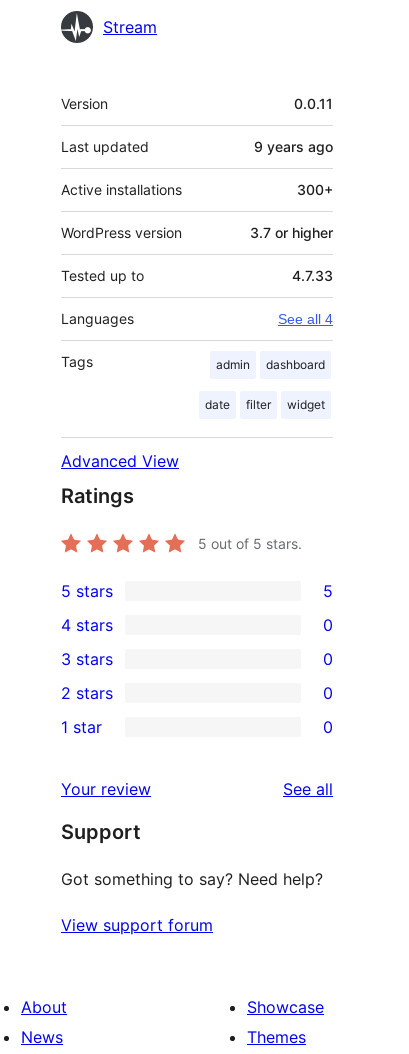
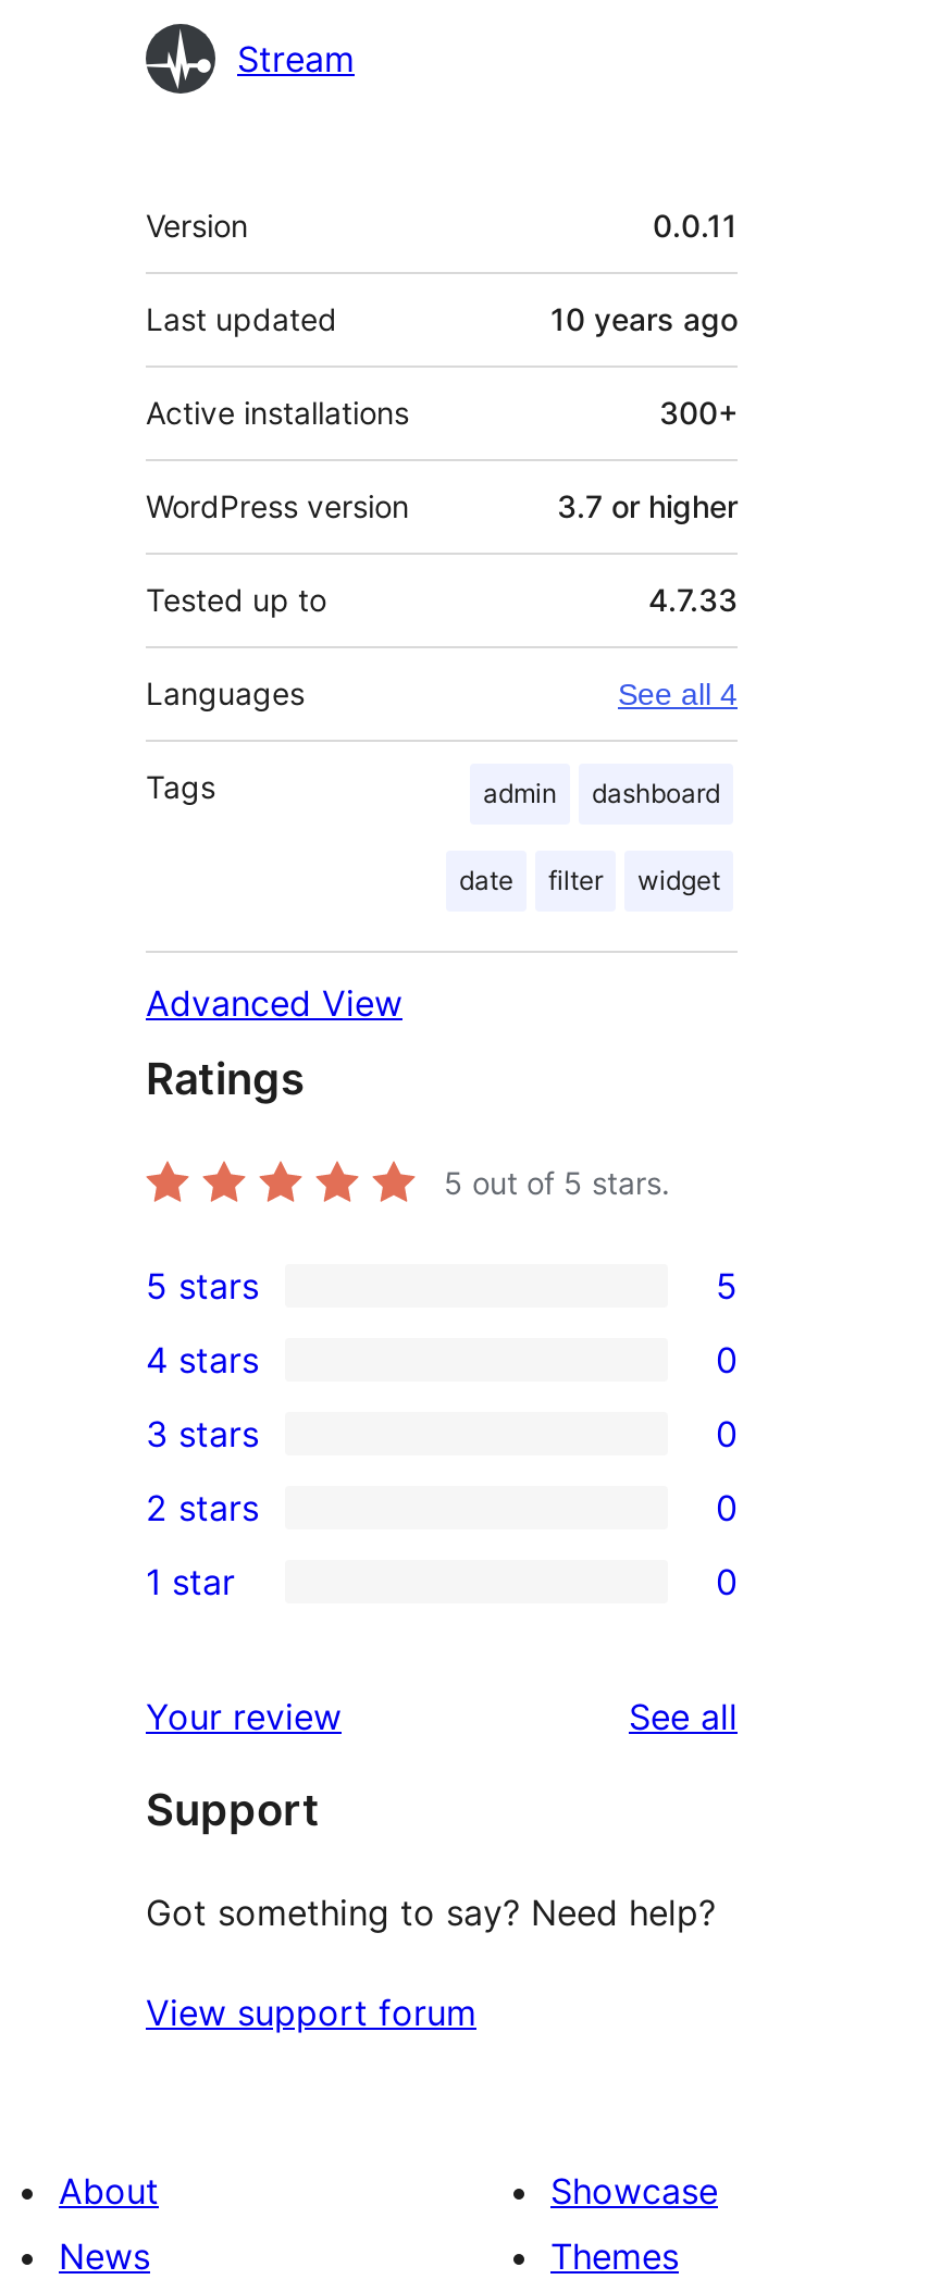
[254,138,333,155] 9 years ago -> [550,302,738,339] 10 years ago

